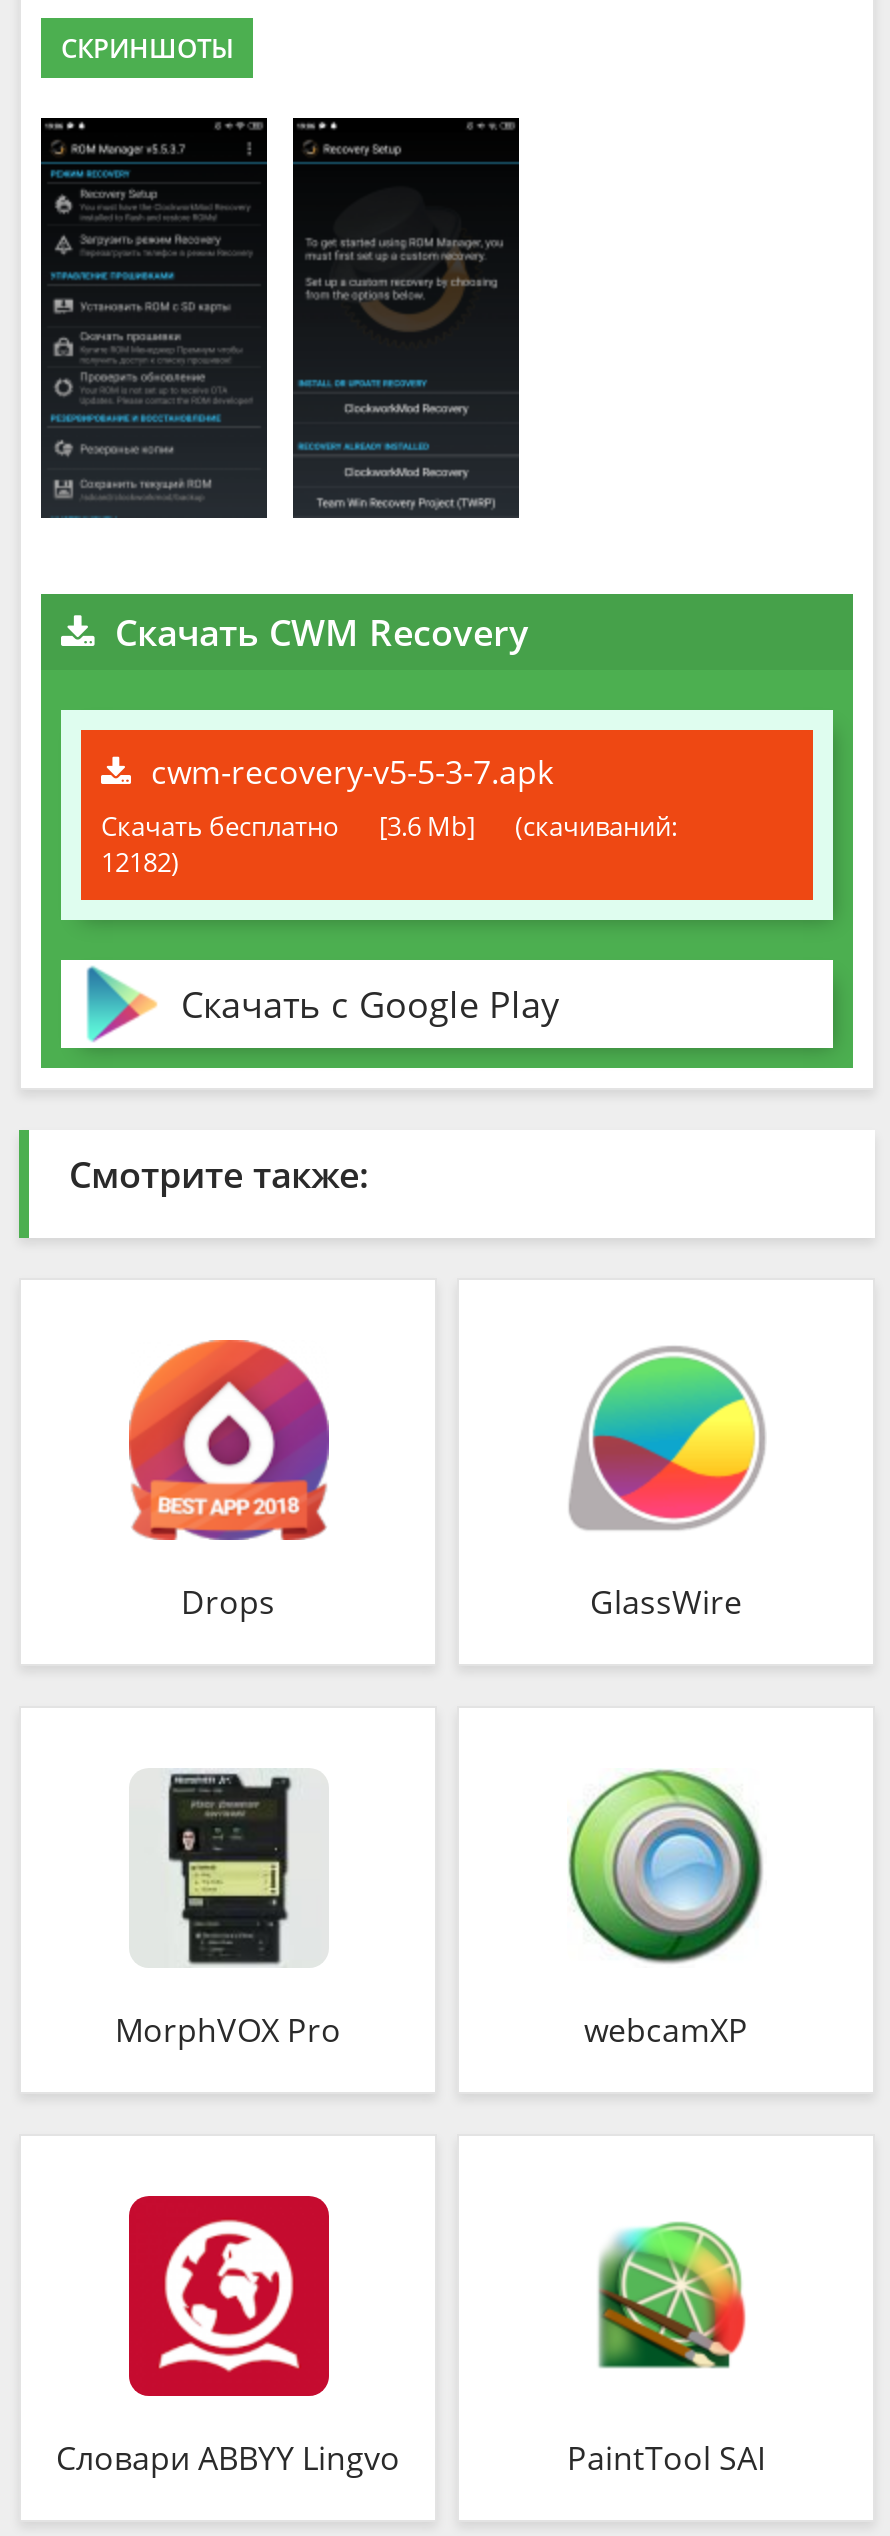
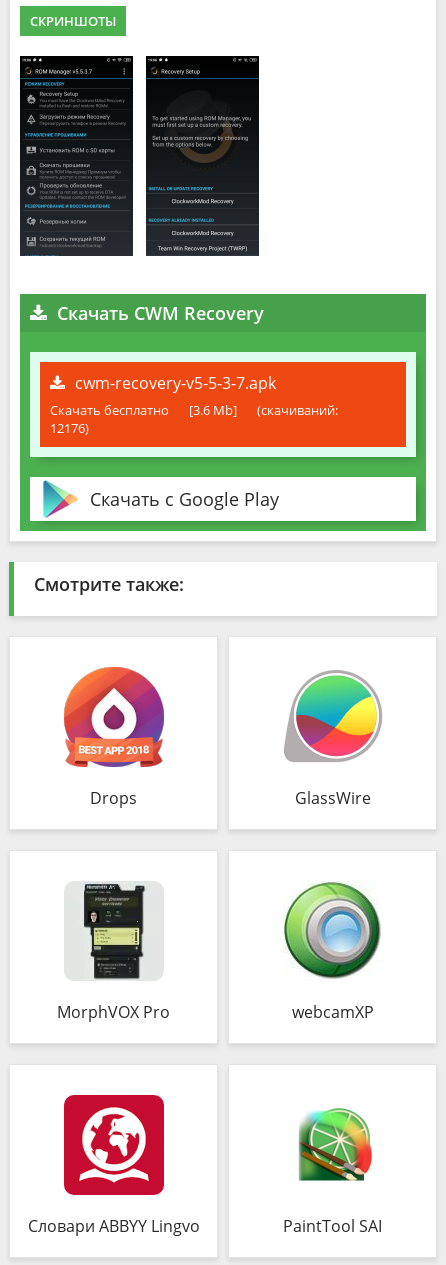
[101,844,179,880] 12182) -> [50,419,89,437] 12176)

